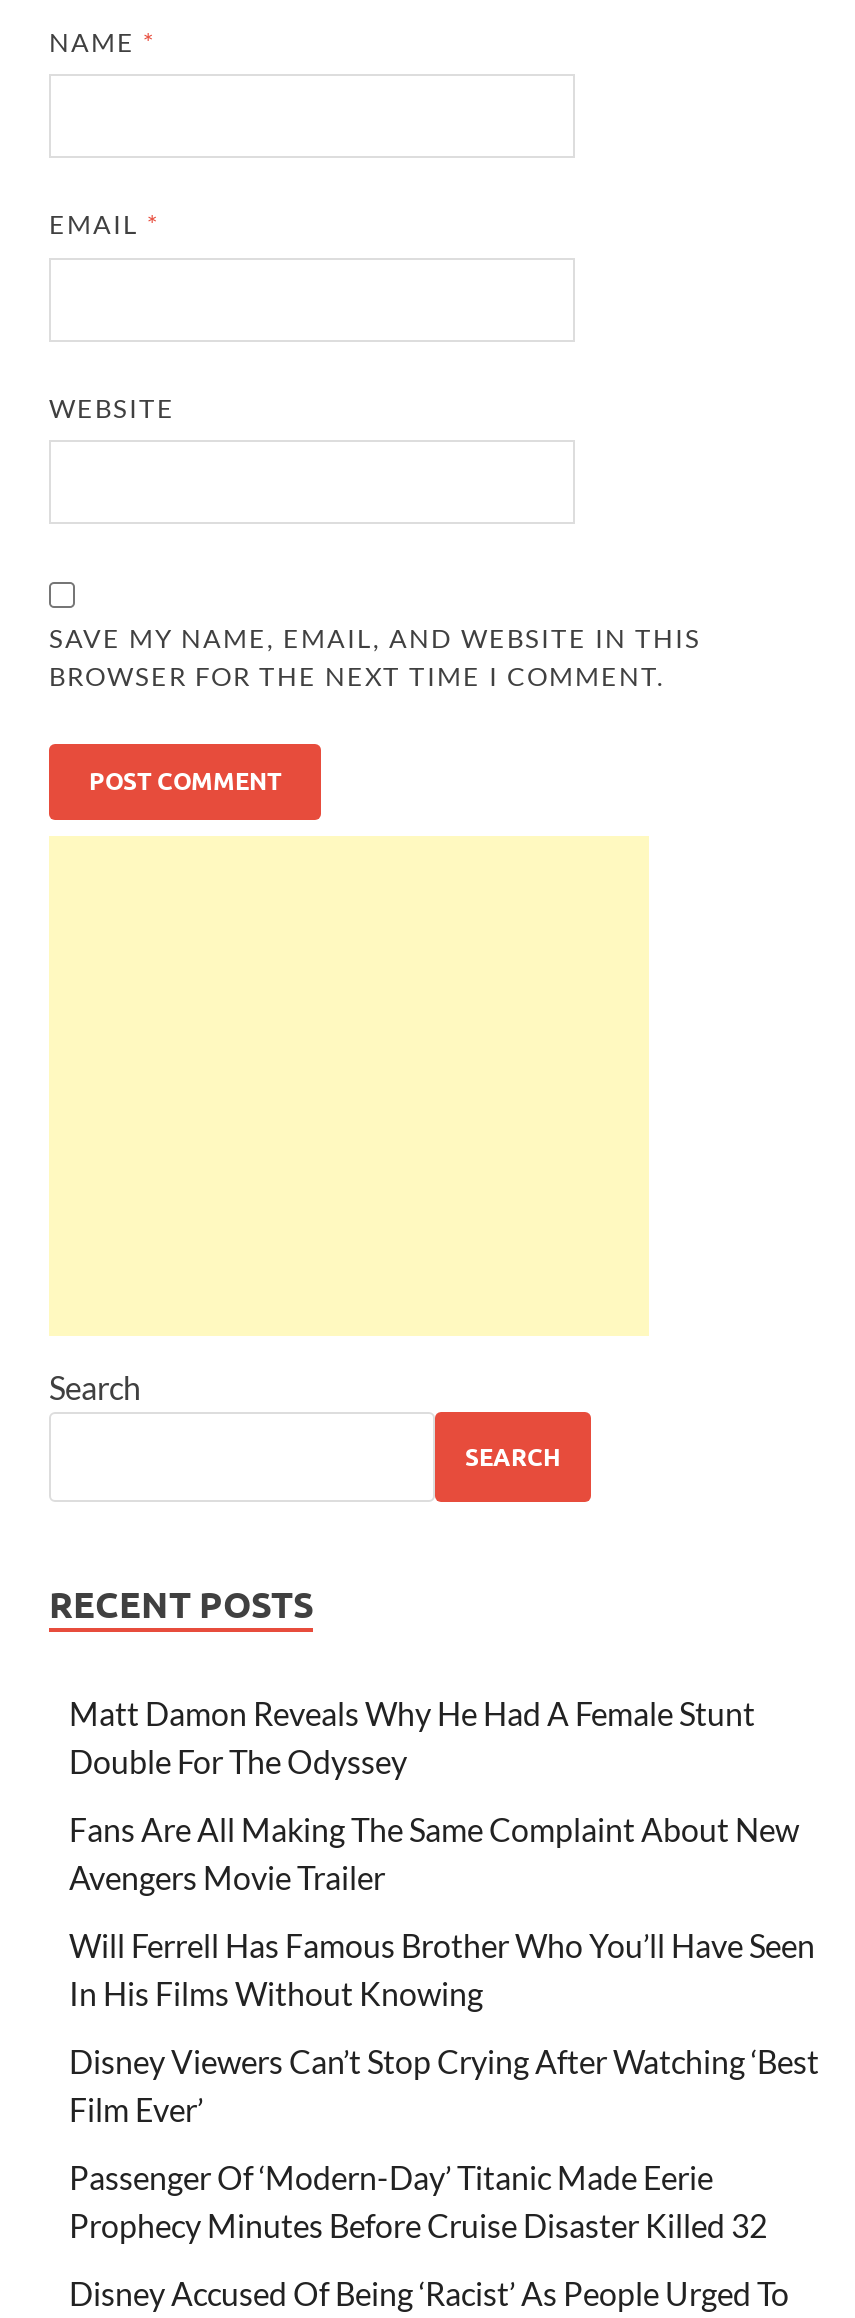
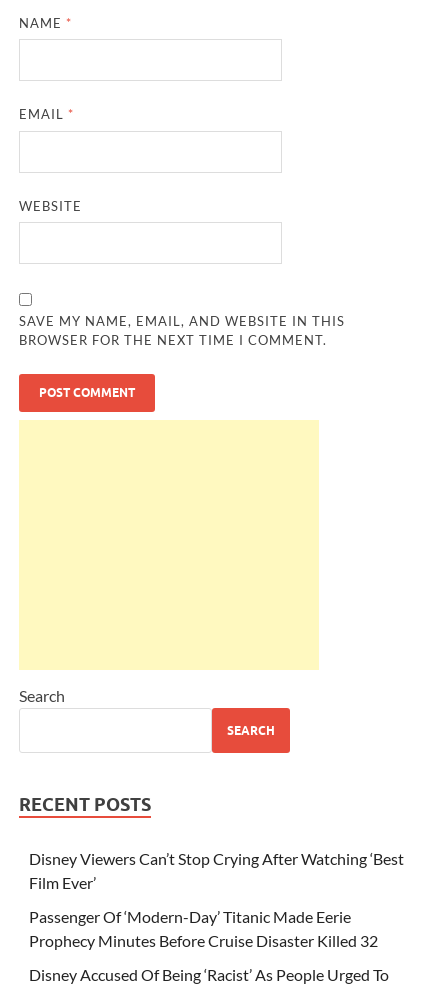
[69,1695,815,2013] Matt Damon Reveals Why He Had A Female Stunt | Double For The Odyssey | Fans Are All Making The Same Complaint About New | Avengers Movie Trailer | Will Ferrell Has Famous Brother Who You’ll Have Seen | In His Films Without Knowing -> none

